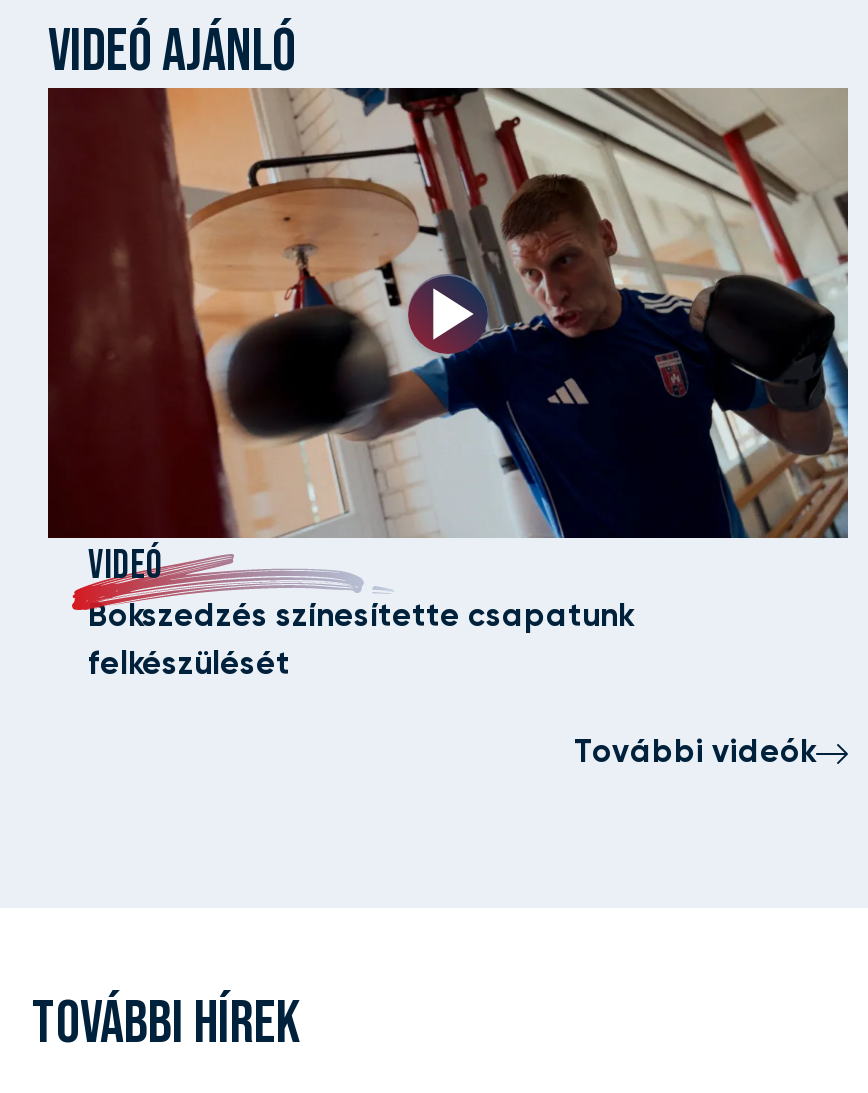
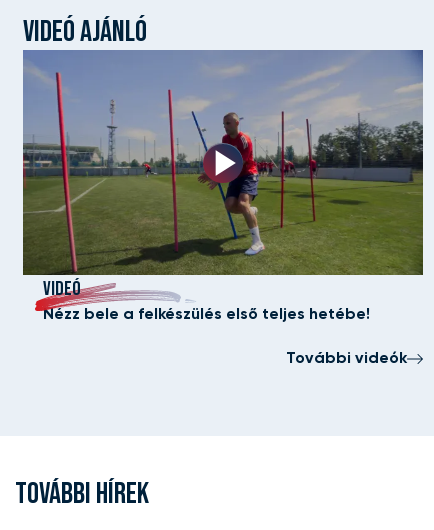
[46,86,850,683] [image] | Bokszedzés színesítette csapatunk | felkészülését -> [22,50,424,323] [image] | Nézz bele a felkészülés első teljes hetébe!

